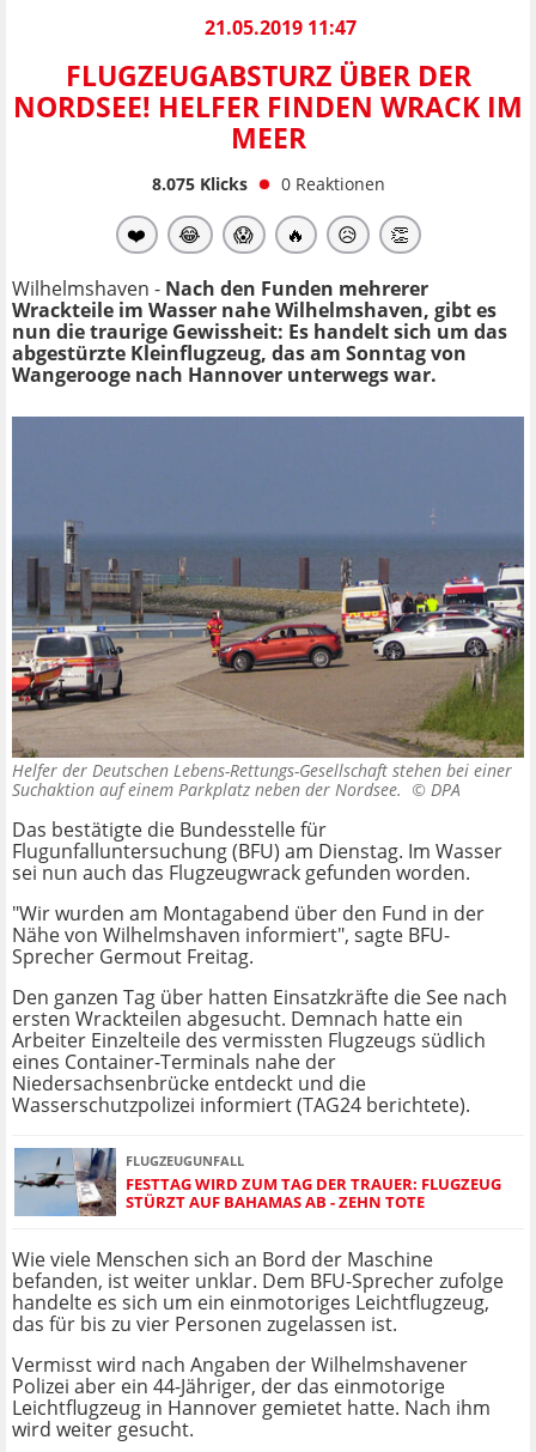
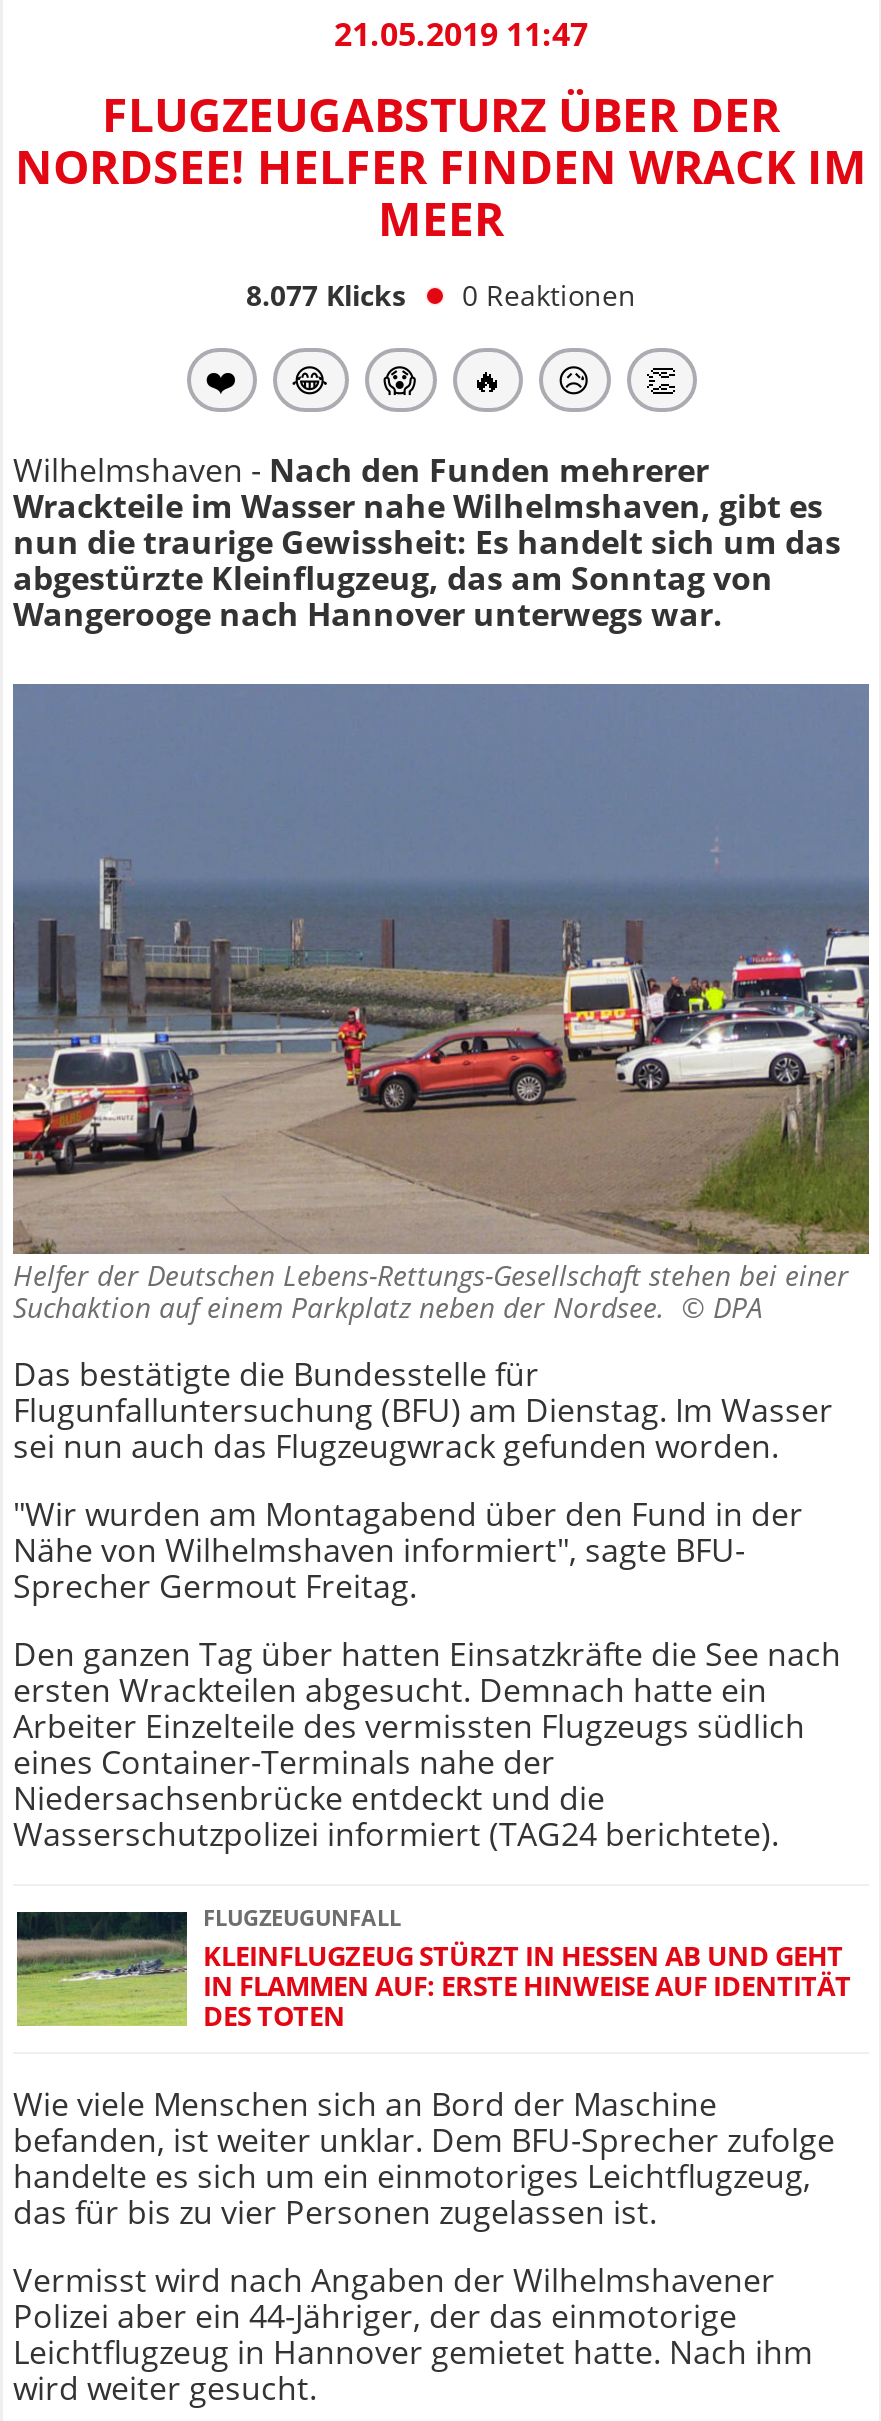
[151,172,385,195] 8.075 Klicks 0 Reaktionen -> [246,276,636,314] 8.077 Klicks 0 Reaktionen
[14,1147,501,1217] [image] | FESTTAG WIRD ZUM TAG DER TRAUER: FLUGZEUG | STÜRZT AUF BAHAMAS AB - ZEHN TOTE -> [15,1906,851,2034] [image] | KLEINFLUGZEUG STÜRZT IN HESSEN AB UND GEHT | IN FLAMMEN AUF: ERSTE HINWEISE AUF IDENTITÄT | DES TOTEN

